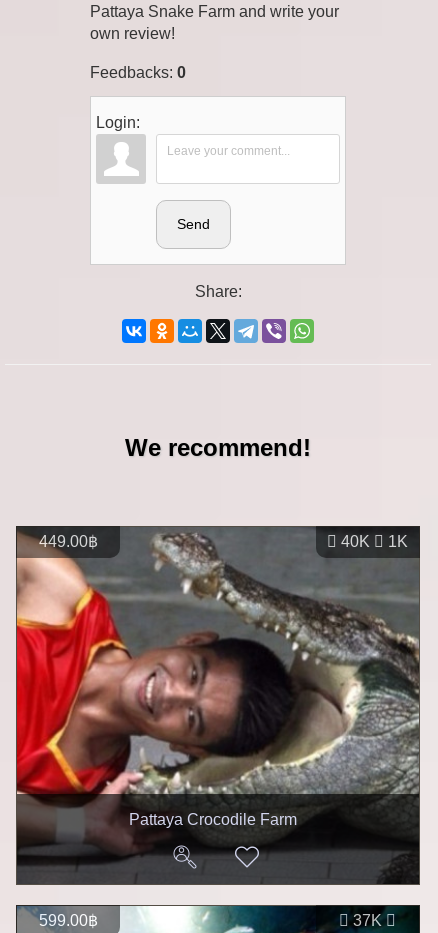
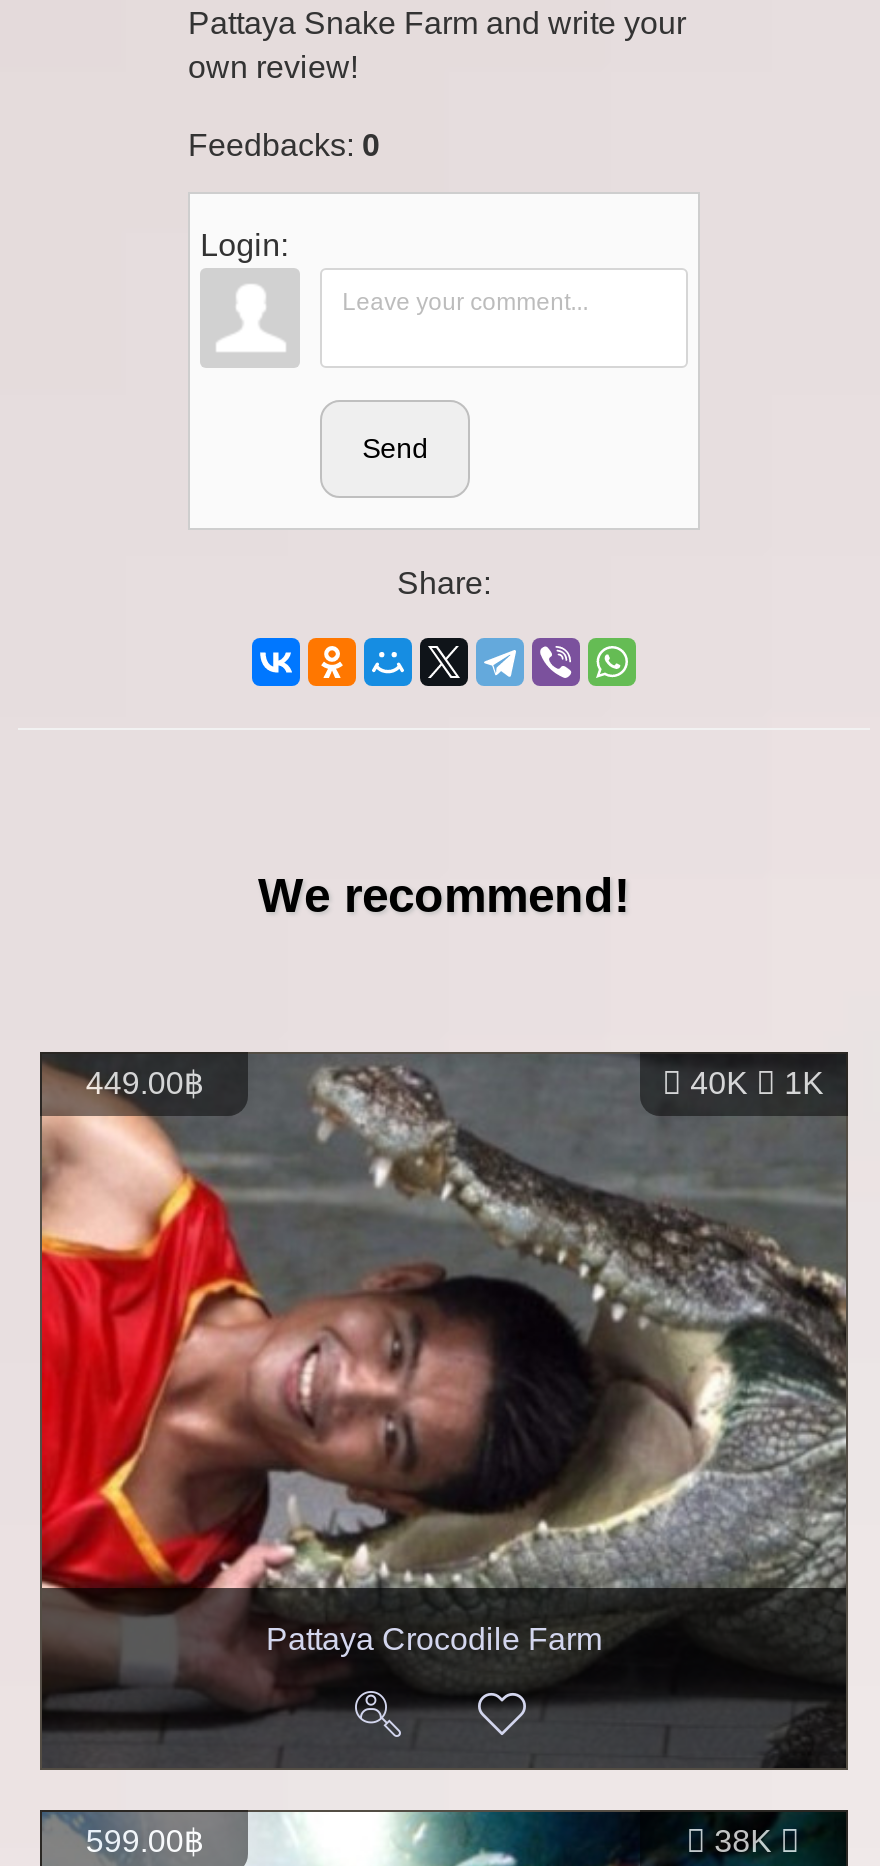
[349,911,382,928] 37K -> [706,1823,772,1857] 38K

